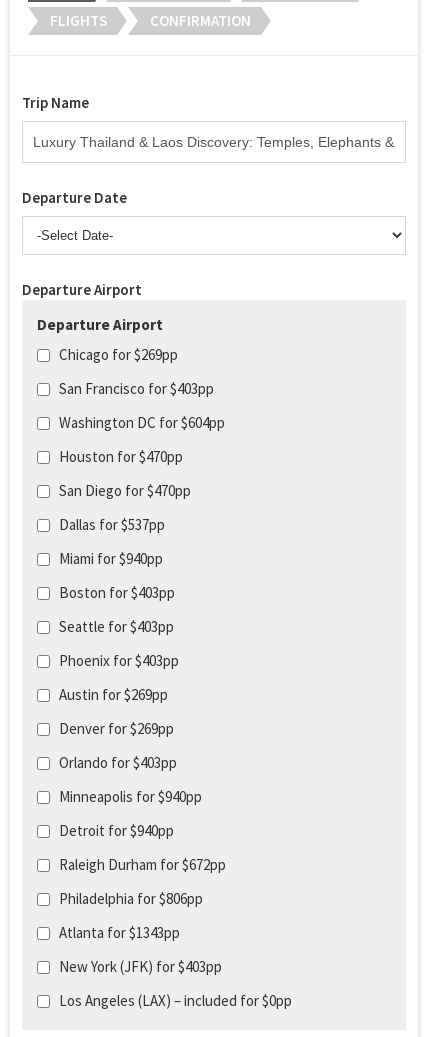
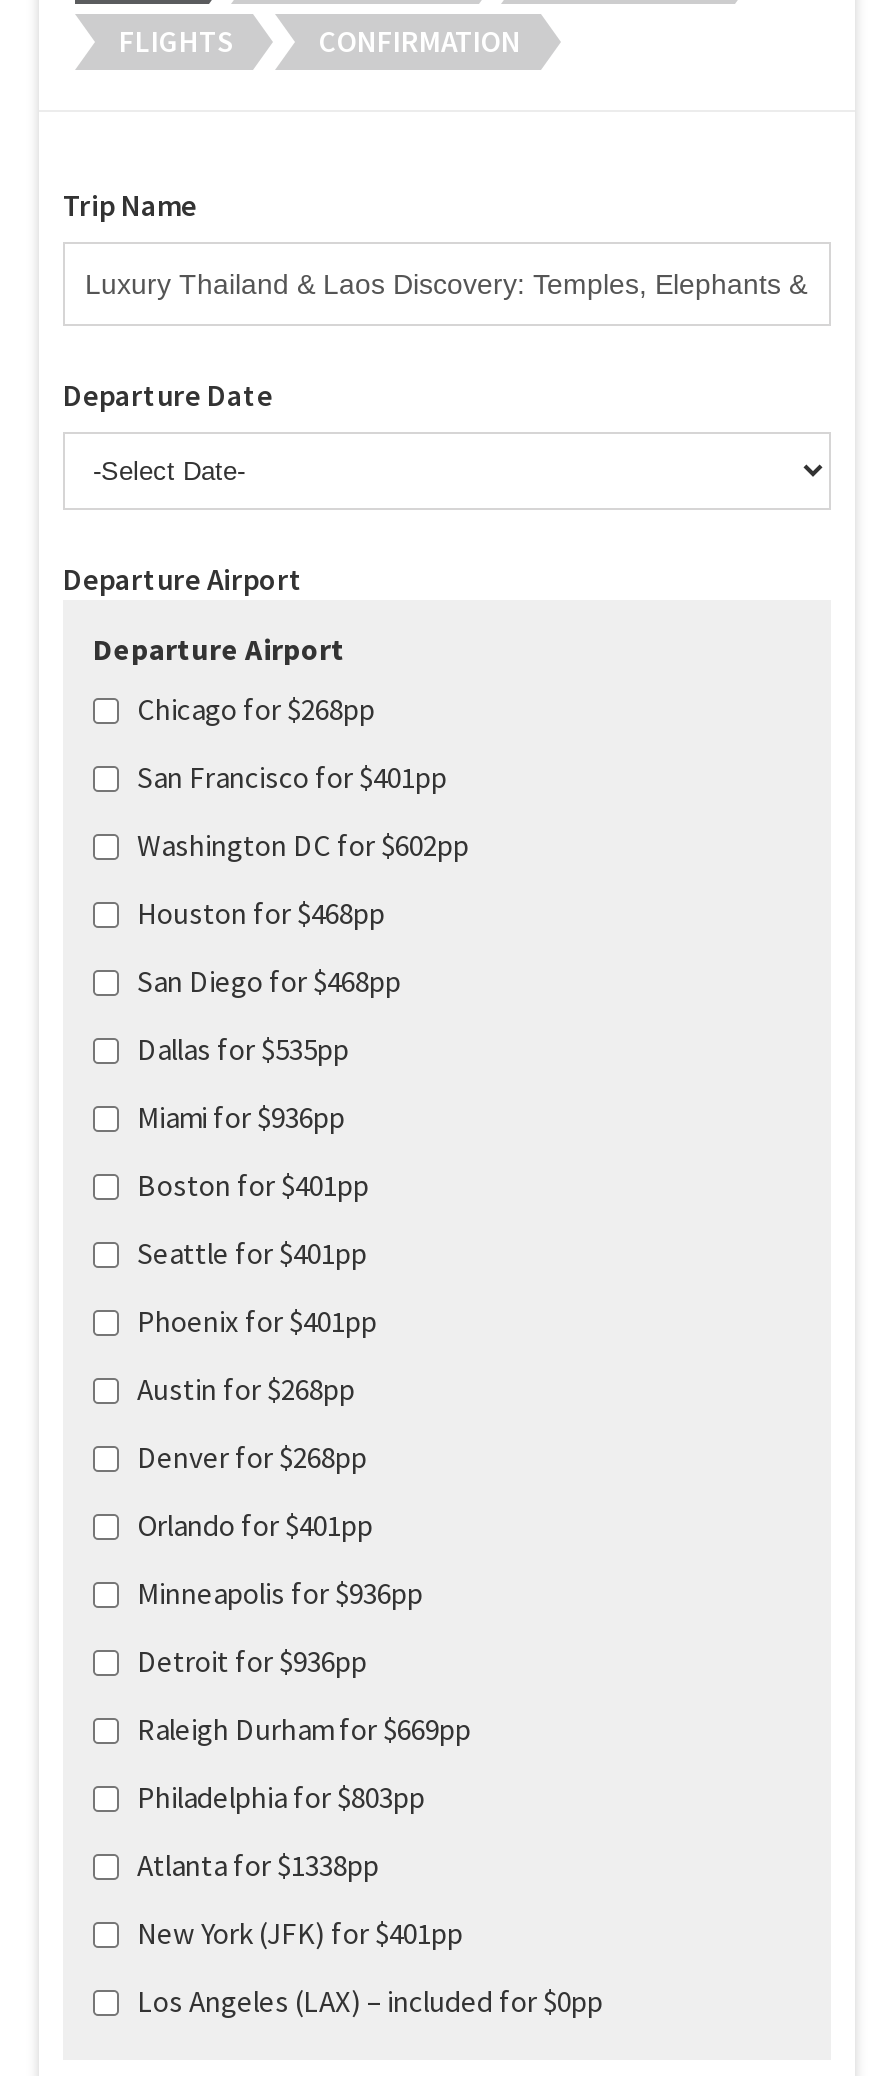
[59,345,178,364] Chicago for $269pp -> [137,690,375,728] Chicago for $268pp
[59,379,214,398] San Francisco for $403pp -> [137,758,447,796] San Francisco for $401pp
[59,413,225,432] Washington DC for $604pp -> [137,826,469,864] Washington DC for $602pp
[59,447,183,466] Houston for $470pp -> [137,894,385,932] Houston for $468pp
[59,481,191,500] San Diego for $470pp -> [137,962,401,1000] San Diego for $468pp
[59,515,165,534] Dallas for $537pp -> [137,1030,349,1068] Dallas for $535pp
[59,549,163,568] Miami for $940pp -> [137,1098,345,1136] Miami for $936pp
[59,583,175,602] Boston for $403pp -> [137,1166,369,1204] Boston for $401pp
[59,617,174,636] Seattle for $403pp -> [137,1234,367,1272] Seattle for $401pp
[59,651,179,670] Phoenix for $403pp -> [137,1302,377,1340] Phoenix for $401pp
[59,685,168,704] Austin for $269pp -> [137,1370,355,1408] Austin for $268pp
[59,719,174,738] Denver for $269pp -> [137,1438,367,1476] Denver for $268pp
[59,753,177,772] Orlando for $403pp -> [137,1506,373,1544] Orlando for $401pp
[59,787,202,806] Minneapolis for $940pp -> [137,1574,423,1612] Minneapolis for $936pp
[59,821,174,840] Detroit for $940pp -> [137,1642,367,1680] Detroit for $936pp
[59,855,226,874] Raleigh Durham for $672pp -> [137,1710,471,1748] Raleigh Durham for $669pp
[59,889,203,908] Philadelphia for $806pp -> [137,1778,425,1816] Philadelphia for $803pp
[59,923,180,942] Atlanta for $1343pp -> [137,1846,379,1884] Atlanta for $1338pp
[59,957,222,976] New York (JFK) for $403pp -> [137,1914,463,1952] New York (JFK) for $401pp

